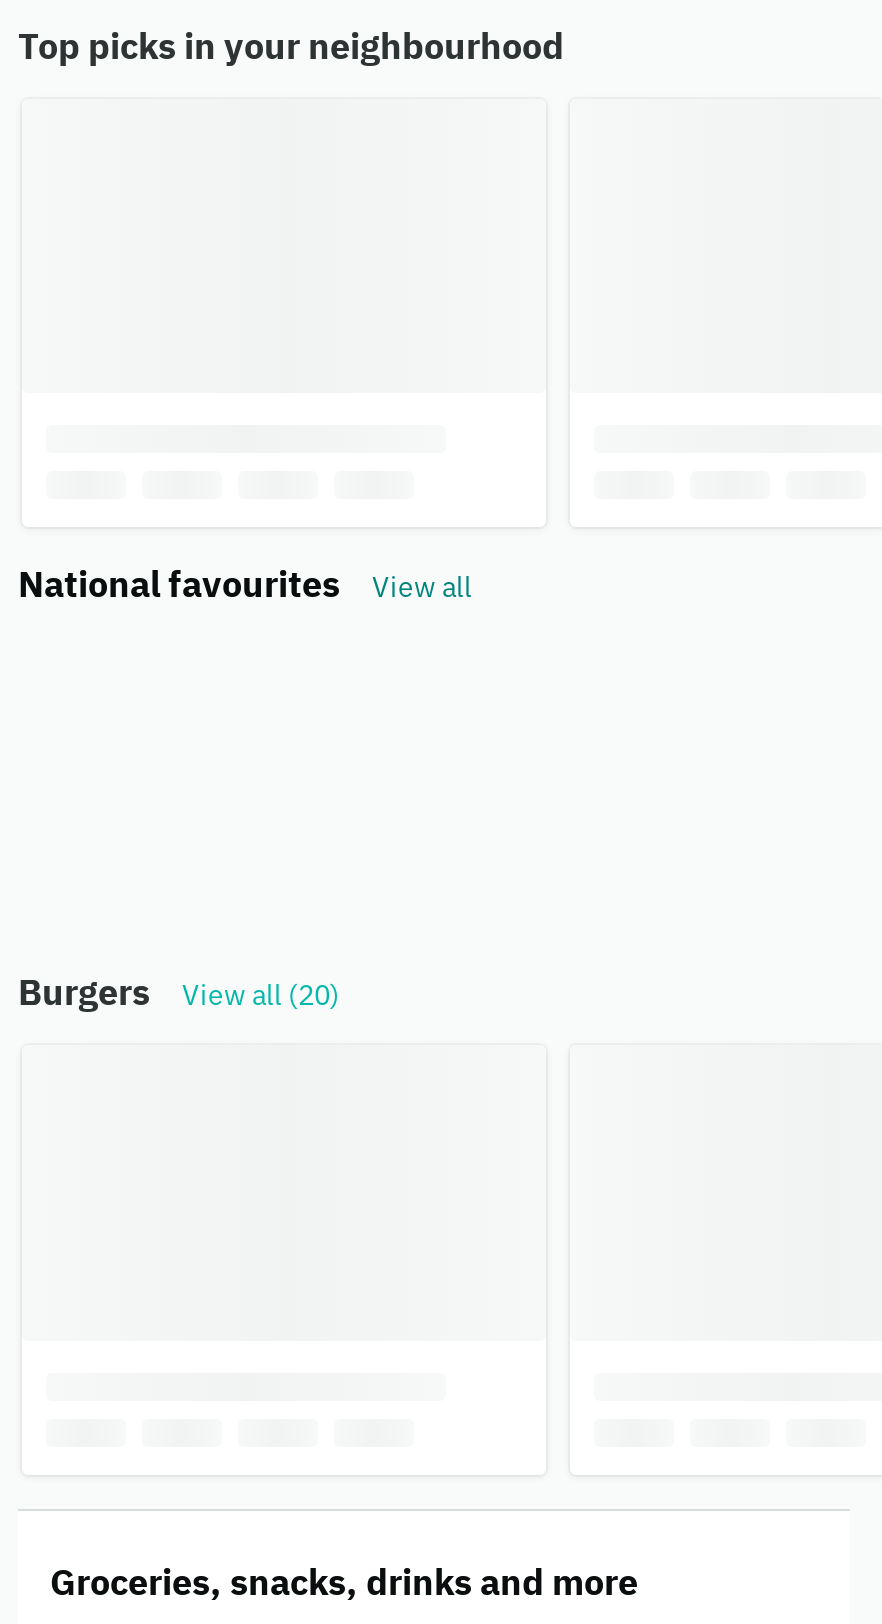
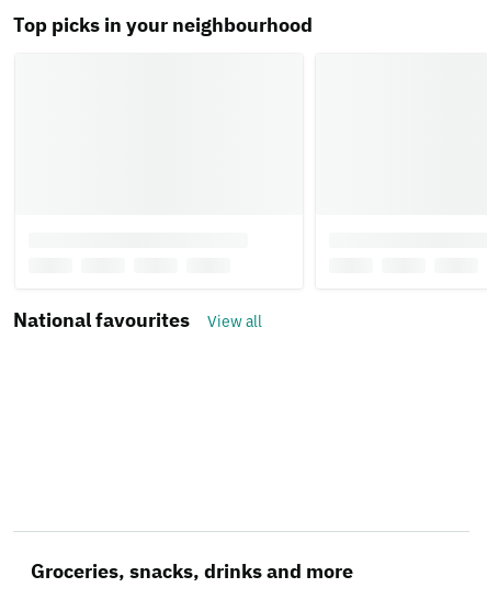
[18,970,340,1016] Burgers | View all (20) -> none

